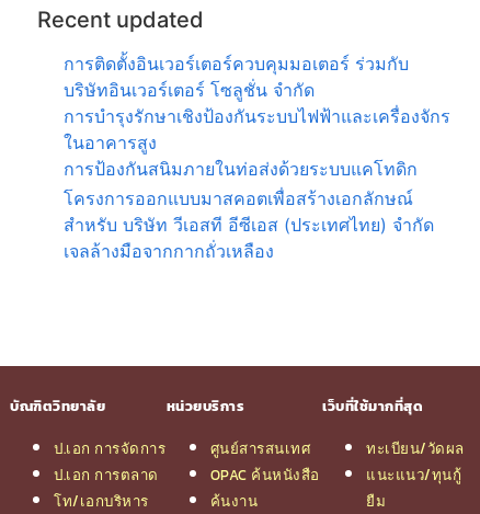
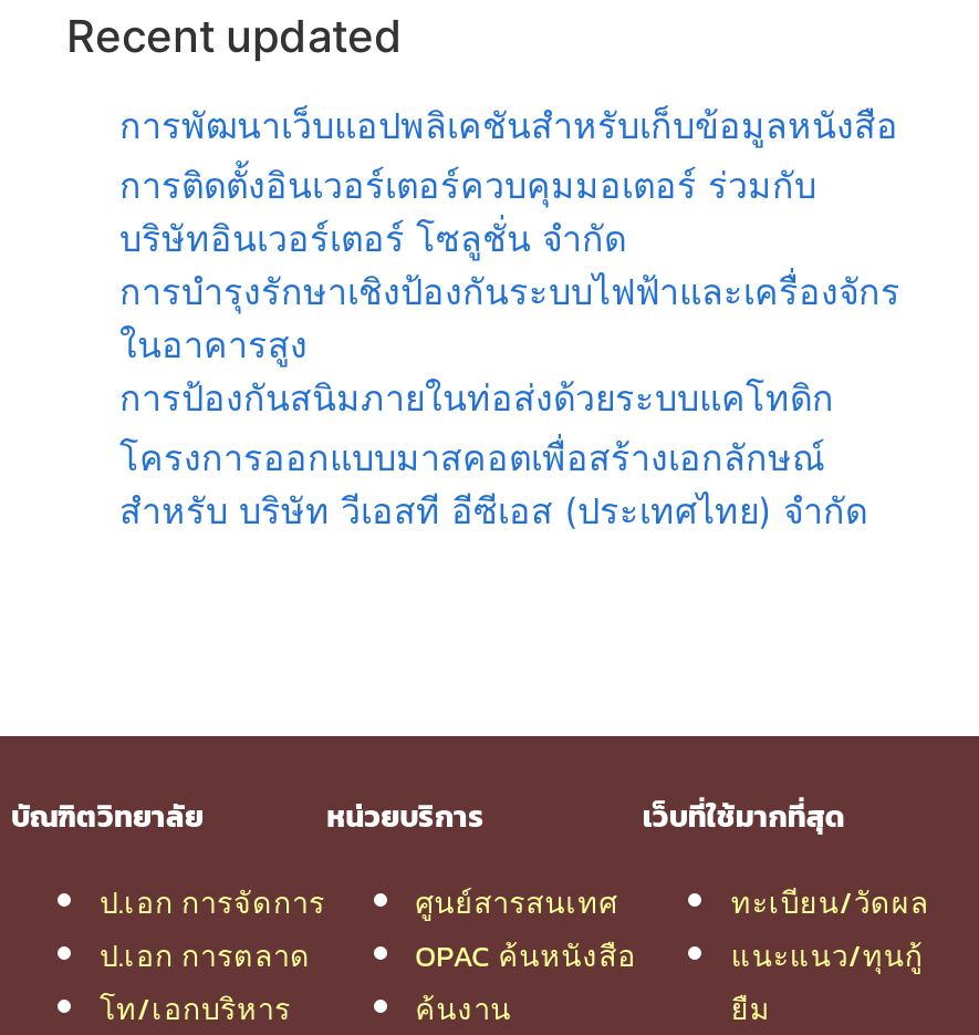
none -> [119,103,898,147] การพัฒนาเว็บแอปพลิเคชันสำหรับเก็บข้อมูลหนังสือ
moved [64,52,450,236] -> [119,163,900,532]: การติดตั้งอินเวอร์เตอร์ควบคุมมอเตอร์ ร่วมกับ | บริษัทอินเวอร์เตอร์ โซลูชั่น จำกัด | การบำรุงรักษาเชิงป้องกันระบบไฟฟ้าและเครื่องจักร | ในอาคารสูง | การป้องกันสนิมภายในท่อส่งด้วยระบบแคโทดิก | โครงการออกแบบมาสคอตเพื่อสร้างเอกลักษณ์ | สำหรับ บริษัท วีเอสที อีซีเอส (ประเทศไทย) จำกัด
[64,240,274,262] เจลล้างมือจากกากถั่วเหลือง -> none

